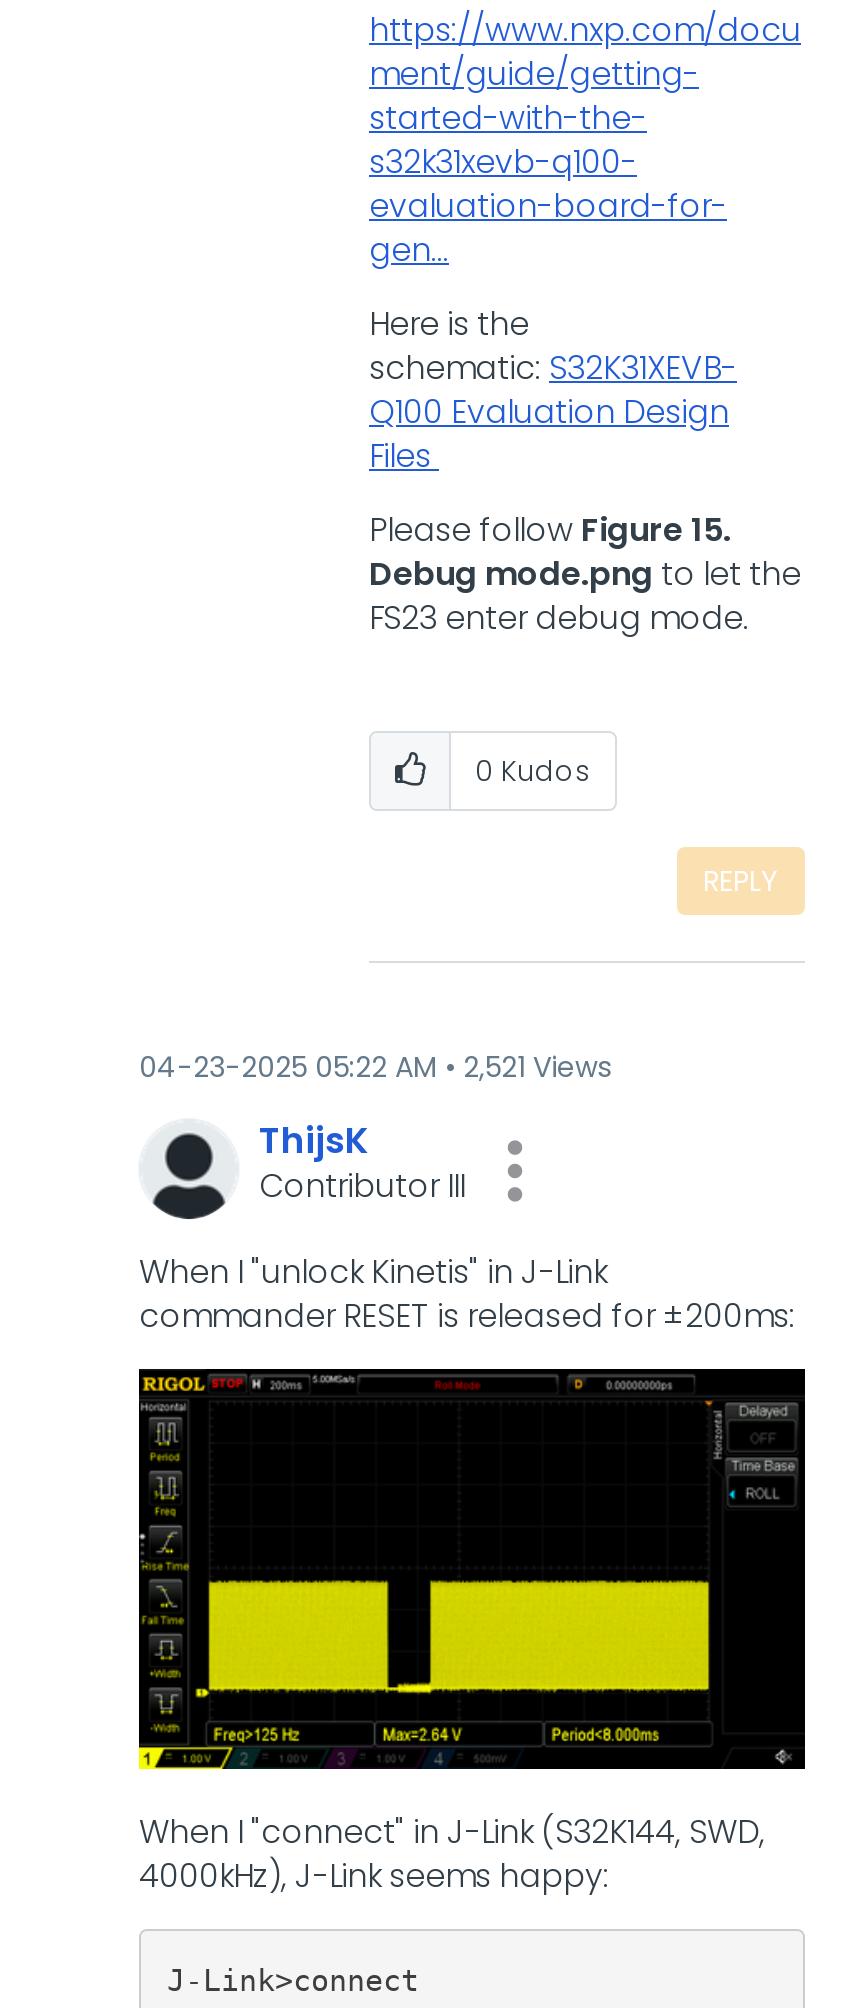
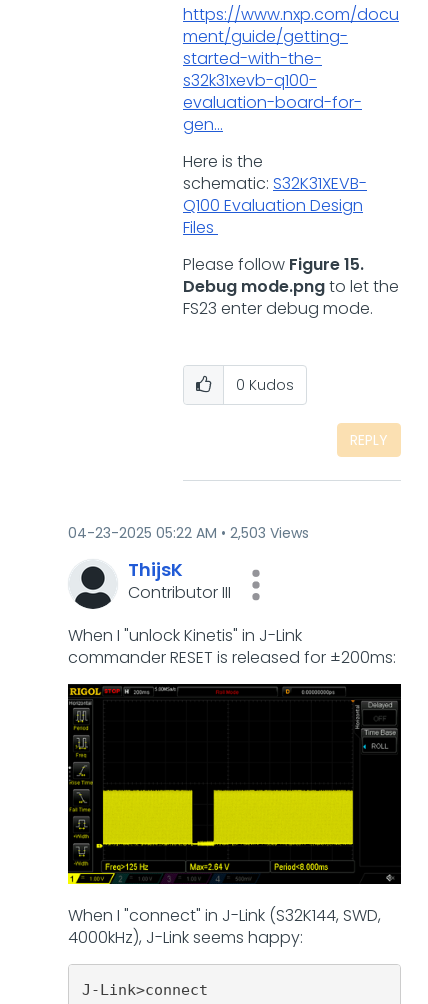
[139,1046,611,1086] 04-23-2025 05:22 AM 2,521 Views -> [68,523,309,543] 04-23-2025 05:22 AM 2,503 Views

